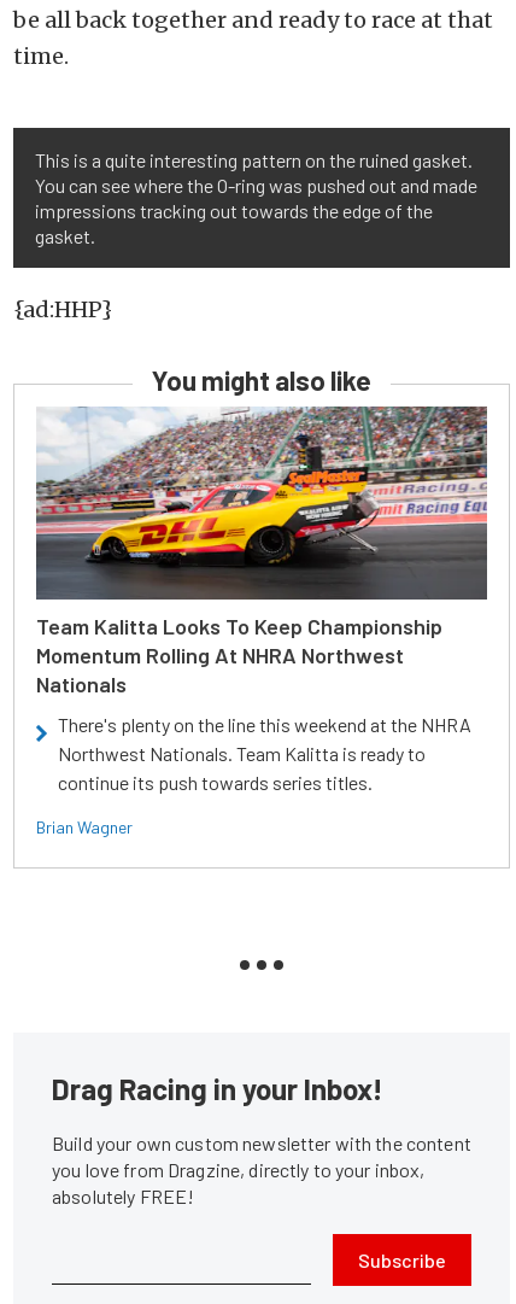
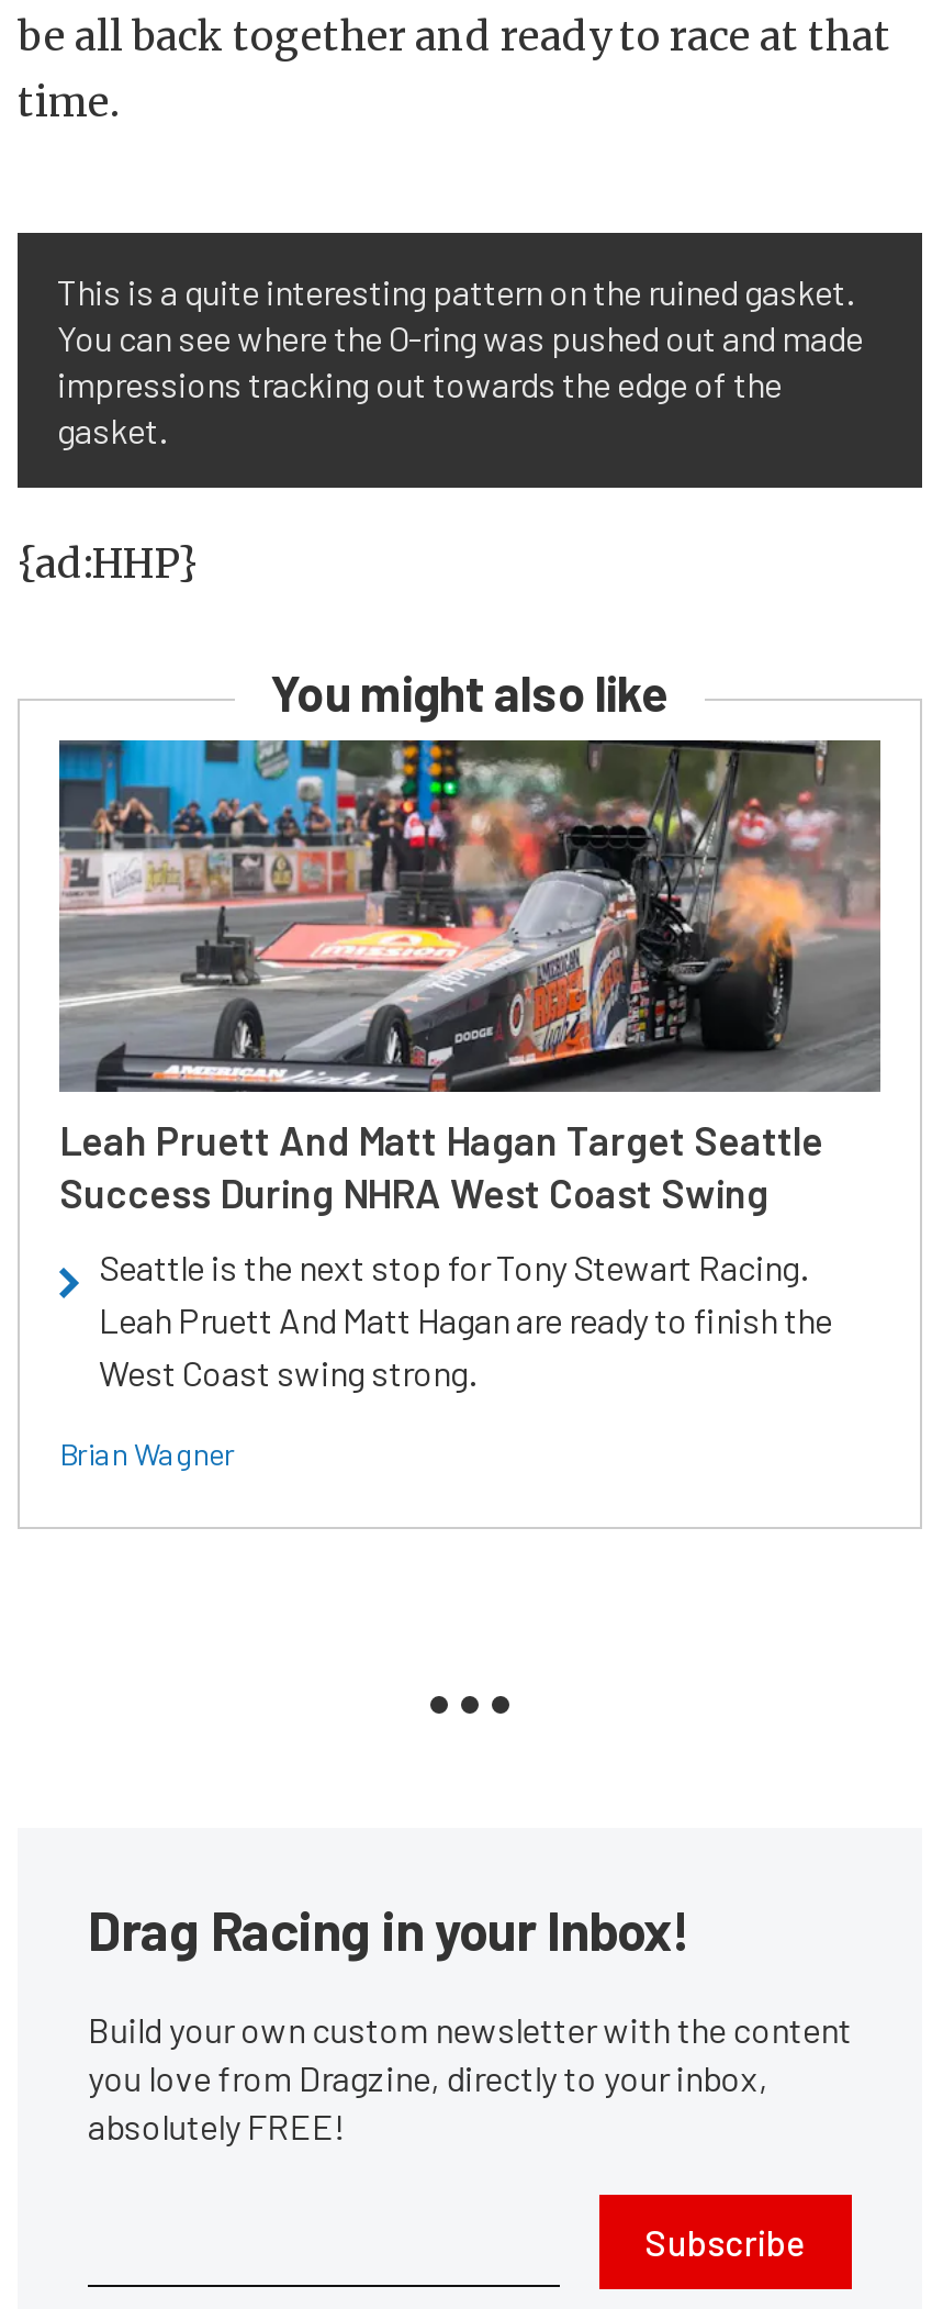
[36,405,487,697] [image] | Team Kalitta Looks To Keep Championship | Momentum Rolling At NHRA Northwest | Nationals -> [57,738,880,1217] [image] | Leah Pruett And Matt Hagan Target Seattle | Success During NHRA West Coast Swing
[58,713,471,794] There's plenty on the line this weekend at the NHRA | Northwest Nationals. Team Kalitta is ready to | continue its push towards series titles. -> [99,1246,832,1393] Seattle is the next stop for Tony Stewart Racing. | Leah Pruett And Matt Hagan are ready to finish the | West Coast swing strong.

